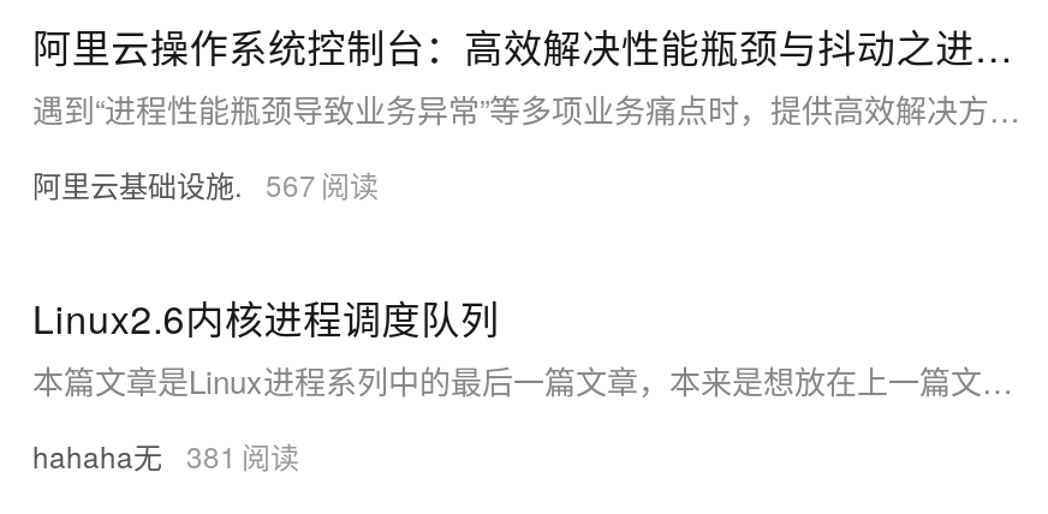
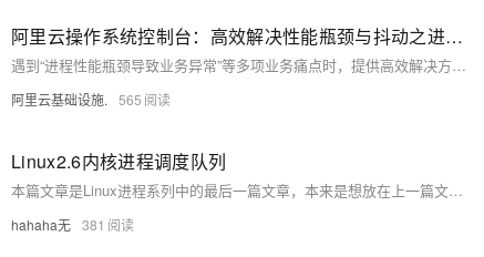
[32,163,316,204] 阿里云基础设施. 567 -> [11,90,142,109] 阿里云基础设施. 565

